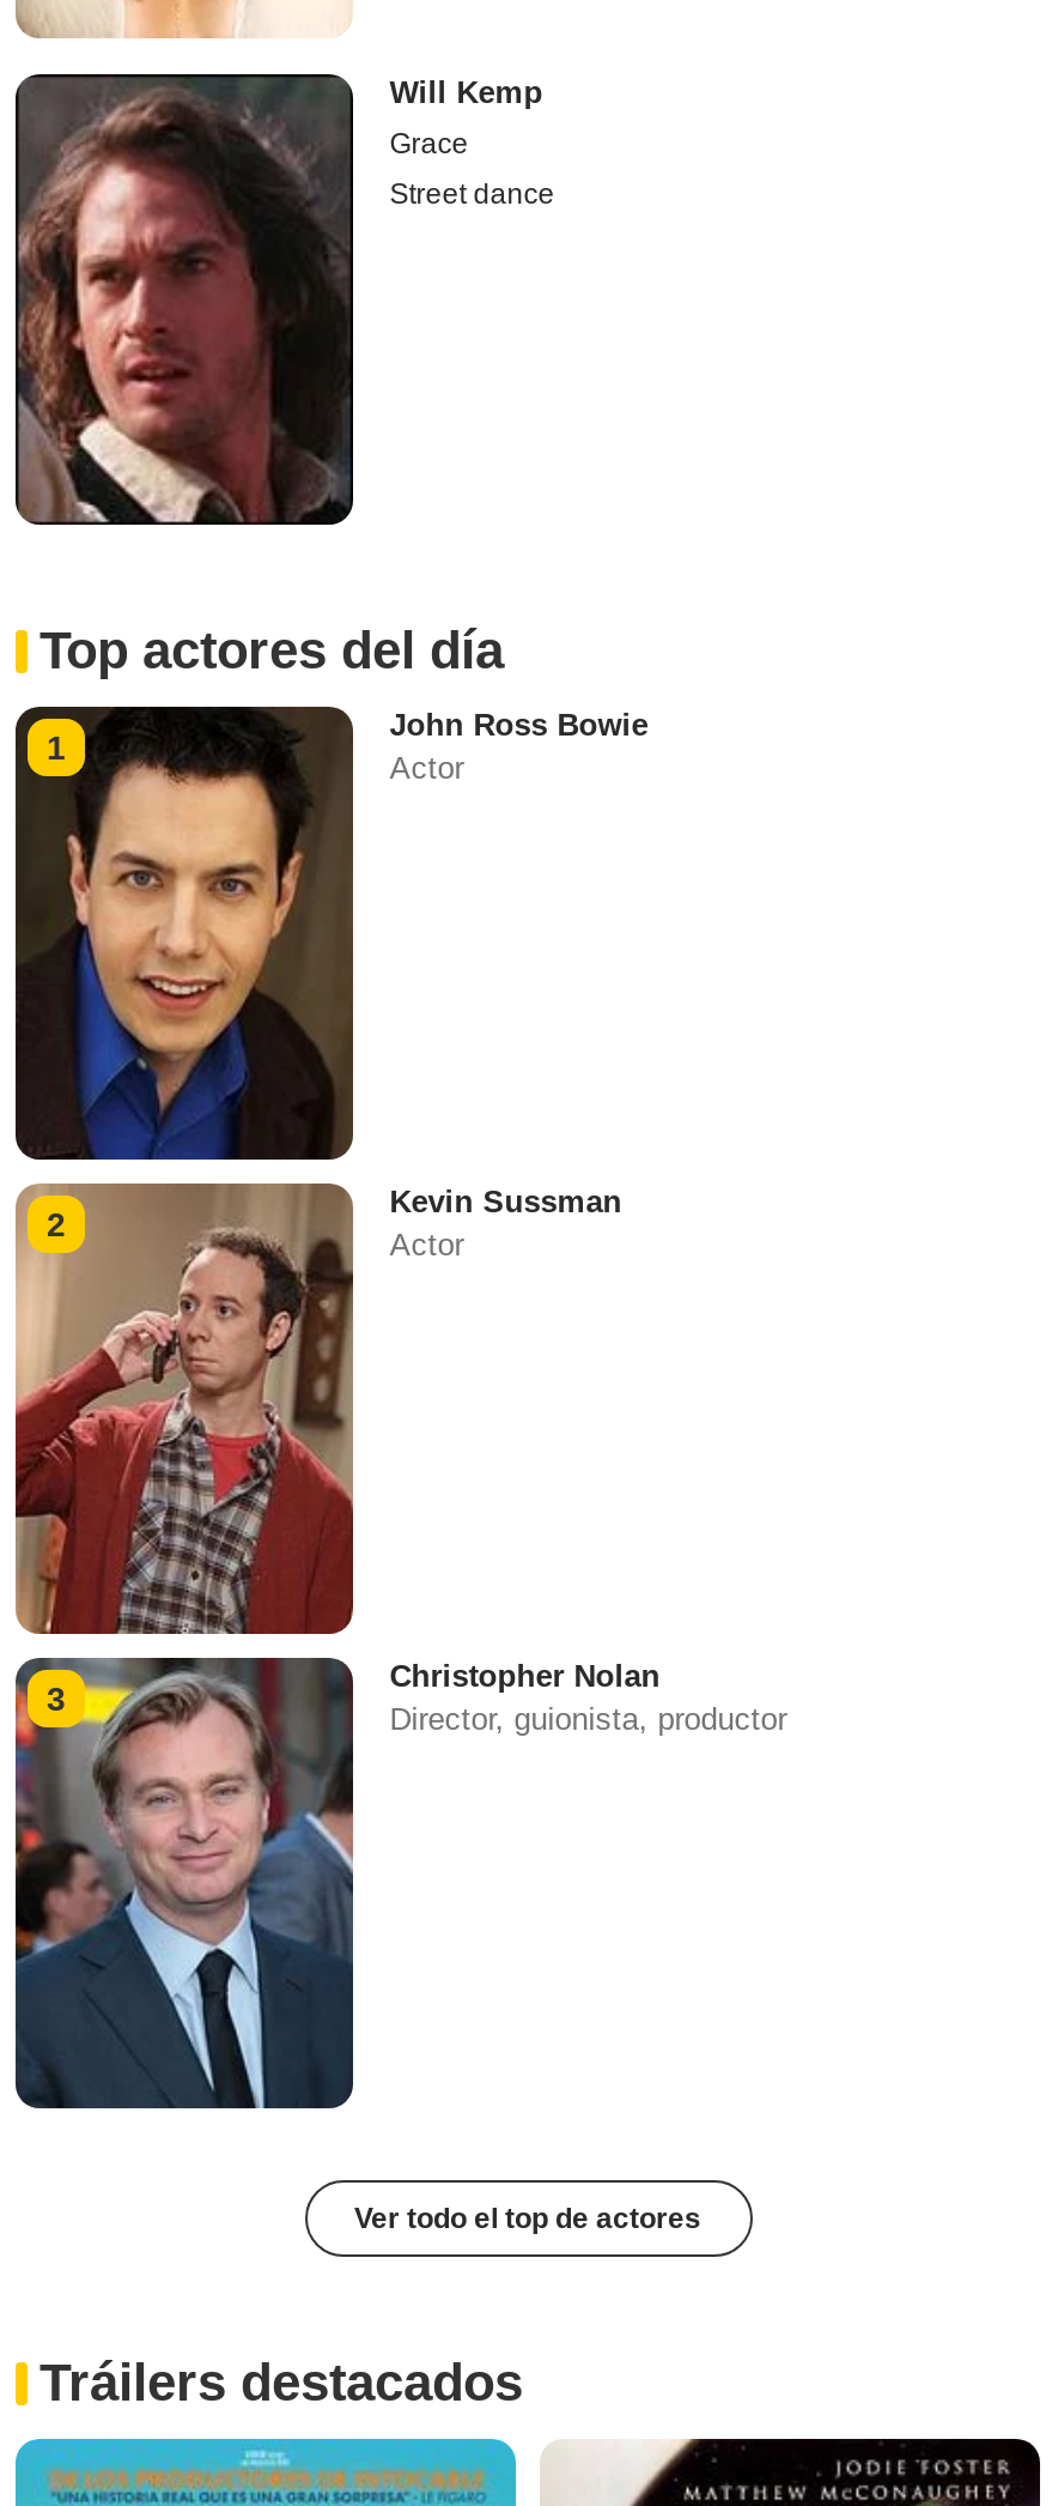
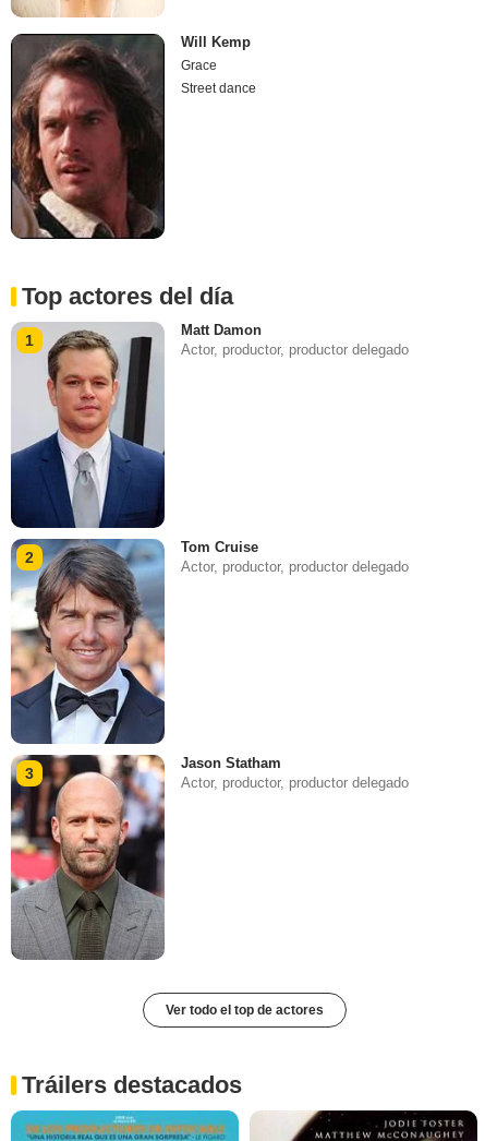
[13,704,648,1160] [image] | John Ross Bowie | Actor -> [10,322,409,528] [image] | Matt Damon | Actor, productor, productor delegado
[13,1181,622,1636] [image] | Kevin Sussman | Actor -> [10,538,409,745] [image] | Tom Cruise | Actor, productor, productor delegado
[13,1655,787,2111] [image] | Christopher Nolan | Director, guionista, productor -> [10,754,409,960] [image] | Jason Statham | Actor, productor, productor delegado

